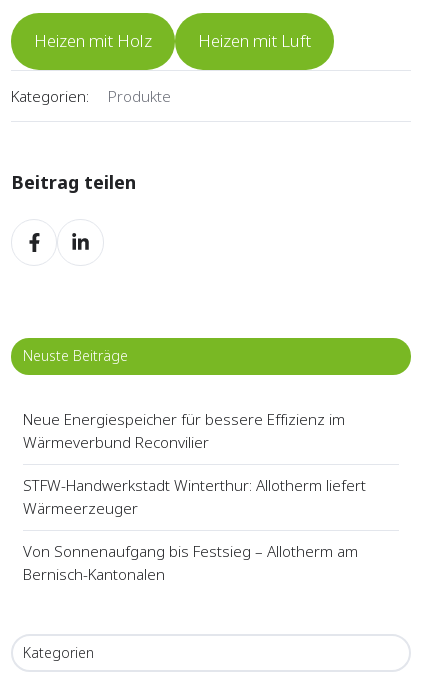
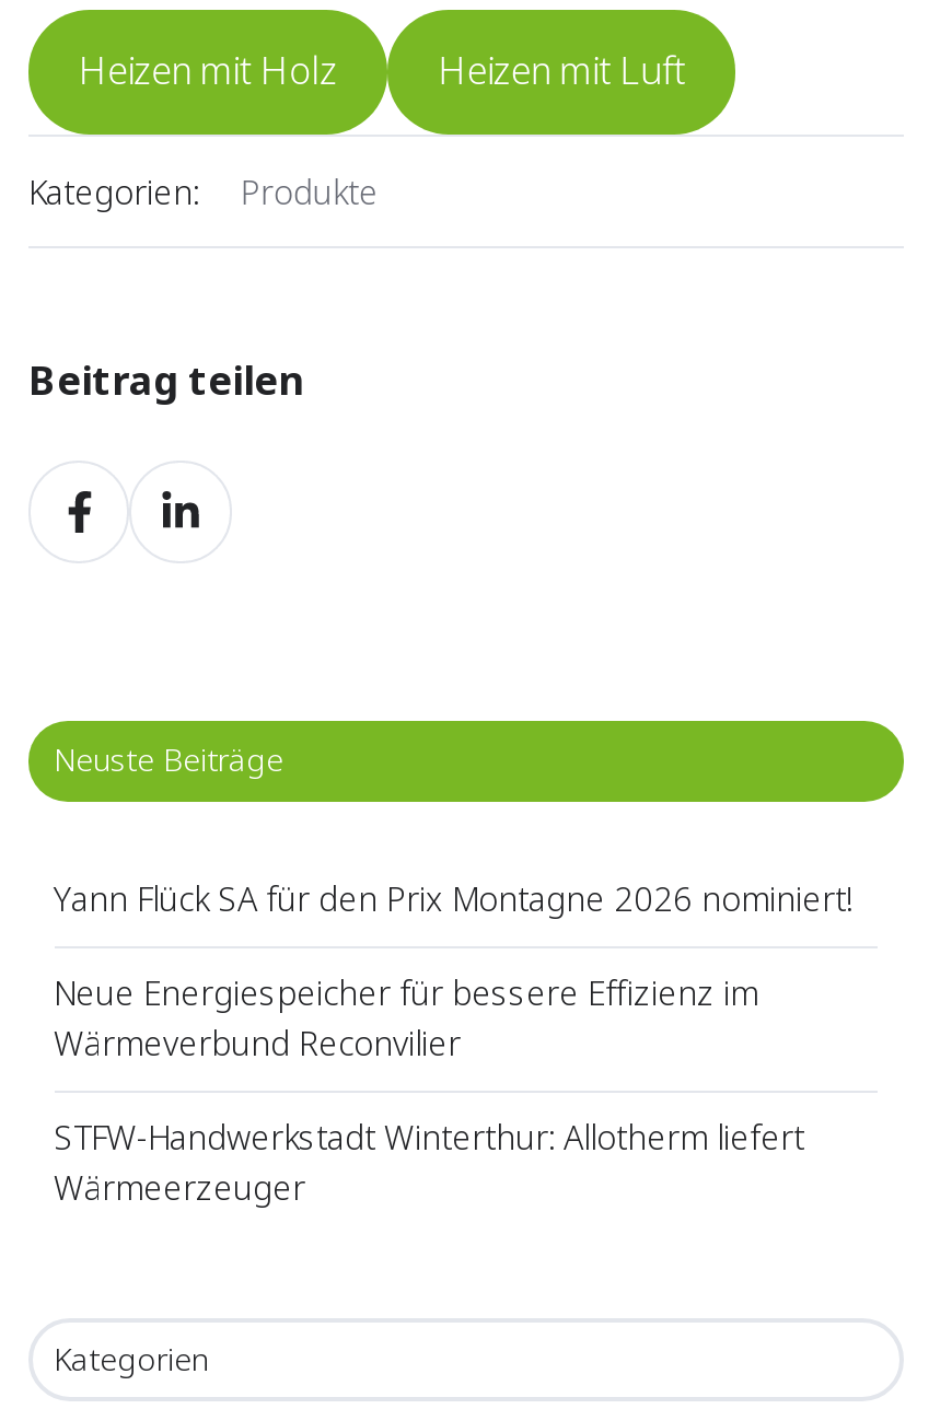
none -> [54,877,852,921] Yann Flück SA für den Prix Montagne 2026 nominiert!
moved [22,409,365,518] -> [54,971,804,1210]: Neue Energiespeicher für bessere Effizienz im | Wärmeverbund Reconvilier | STFW-Handwerkstadt Winterthur: Allotherm liefert | Wärmeerzeuger
[22,541,357,584] Von Sonnenaufgang bis Festsieg – Allotherm am | Bernisch-Kantonalen -> none

